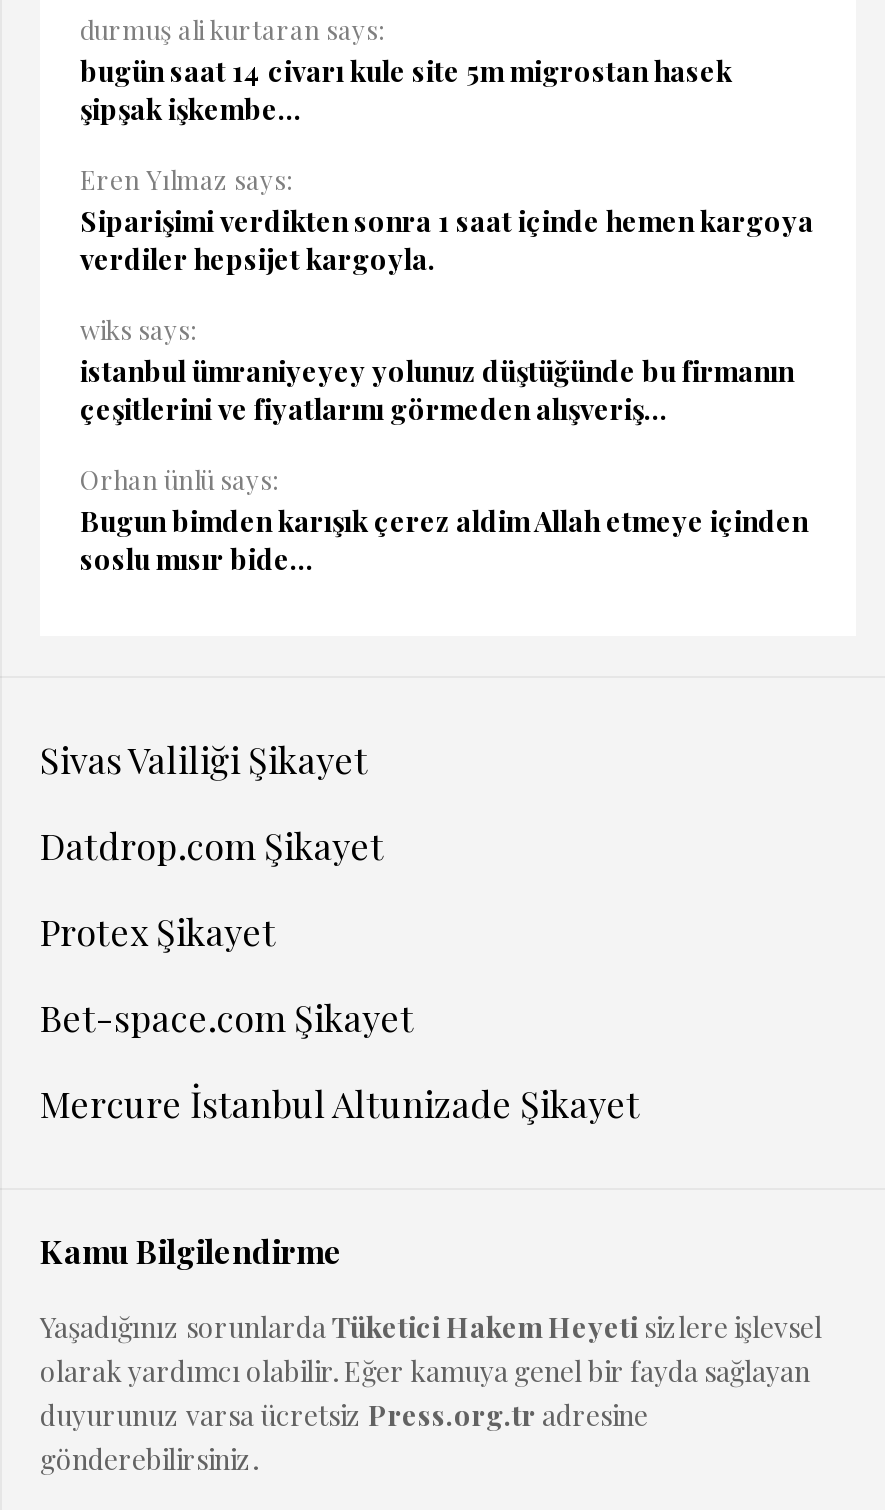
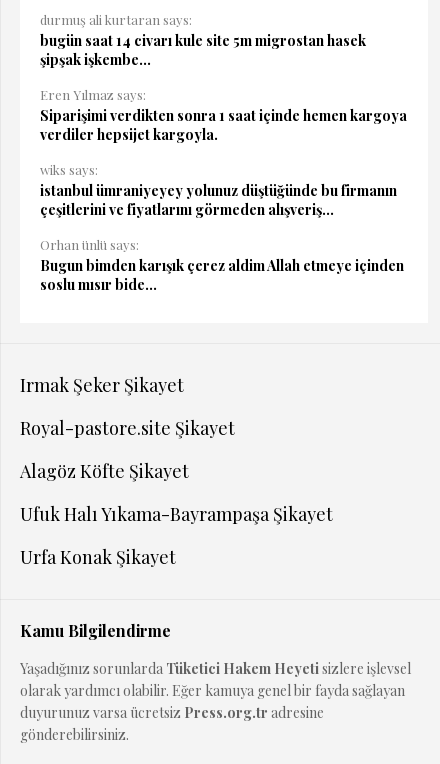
[40,736,368,784] Sivas Valiliği Şikayet -> [20,373,184,397] Irmak Şeker Şikayet
[40,822,384,870] Datdrop.com Şikayet -> [20,416,235,440] Royal-pastore.site Şikayet
[40,908,276,956] Protex Şikayet -> [20,459,189,483] Alagöz Köfte Şikayet
[40,994,414,1042] Bet-space.com Şikayet -> [20,502,333,526] Ufuk Halı Yıkama-Bayrampaşa Şikayet
[40,1080,640,1128] Mercure İstanbul Altunizade Şikayet -> [20,545,176,569] Urfa Konak Şikayet

